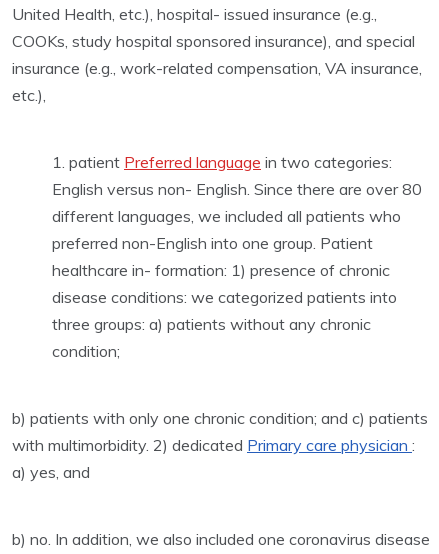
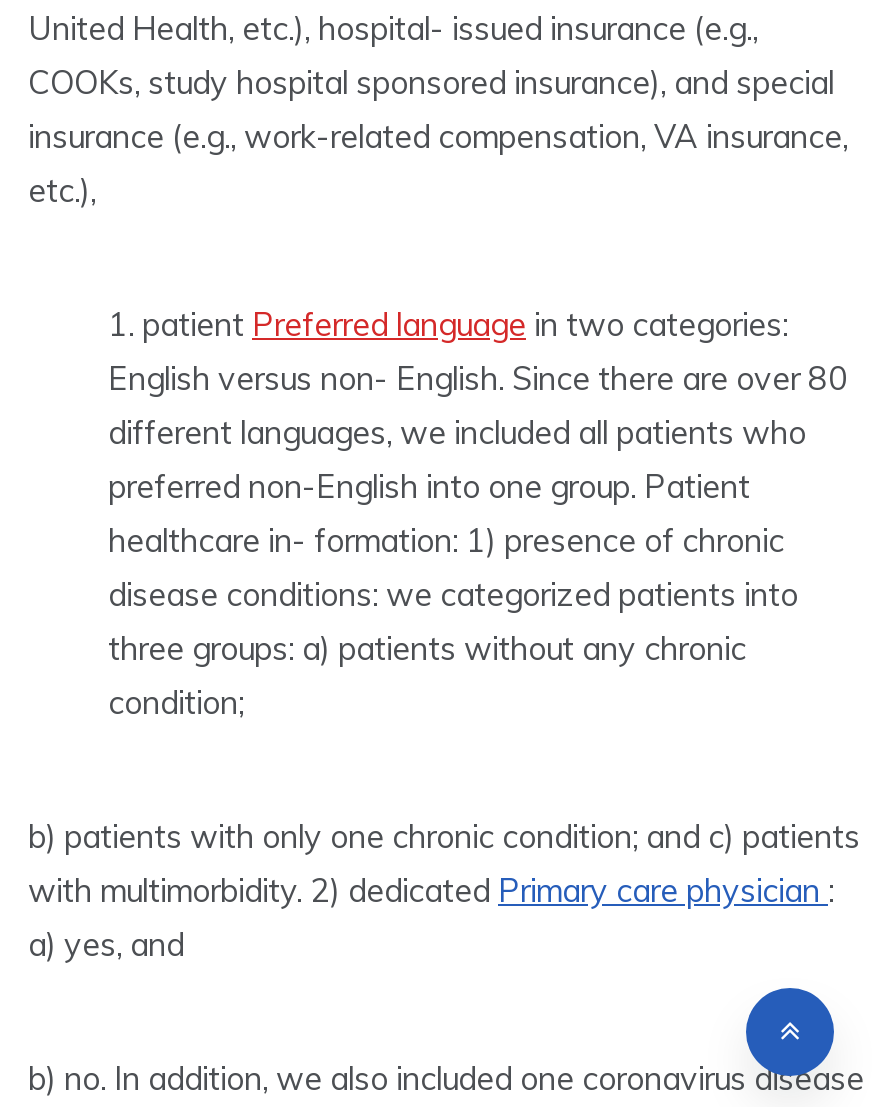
none -> [742,986,838,1054] [image]

